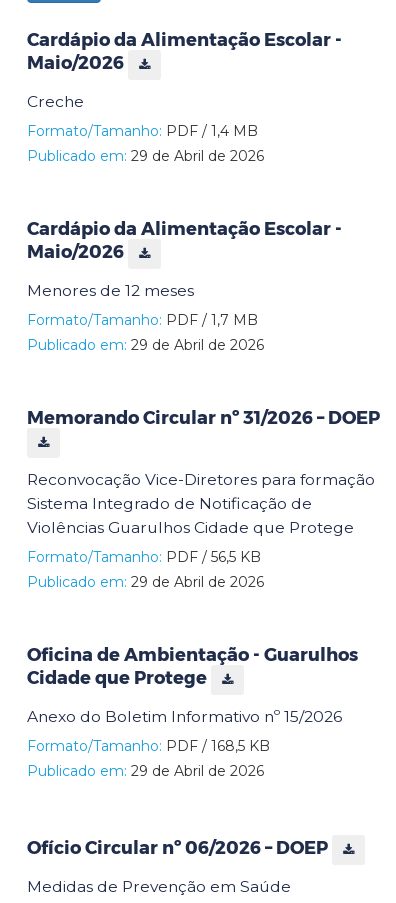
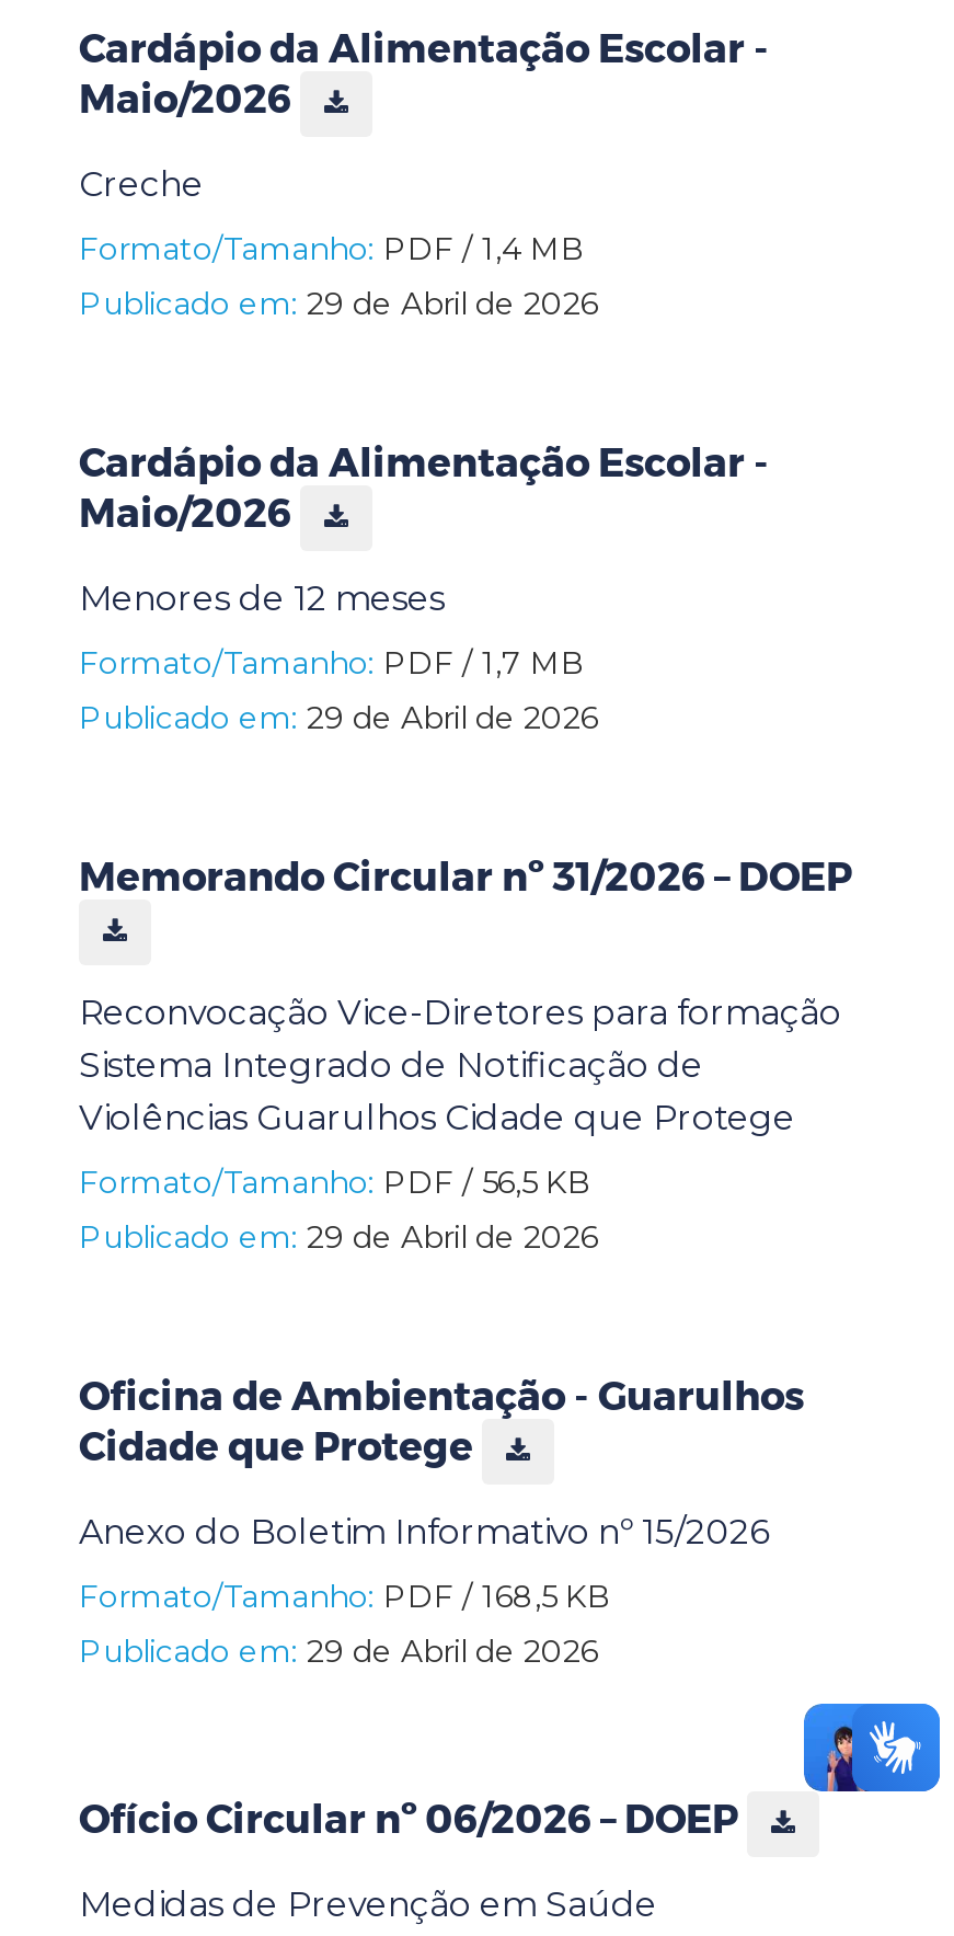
none -> [802,1702,942,1794] [image]

